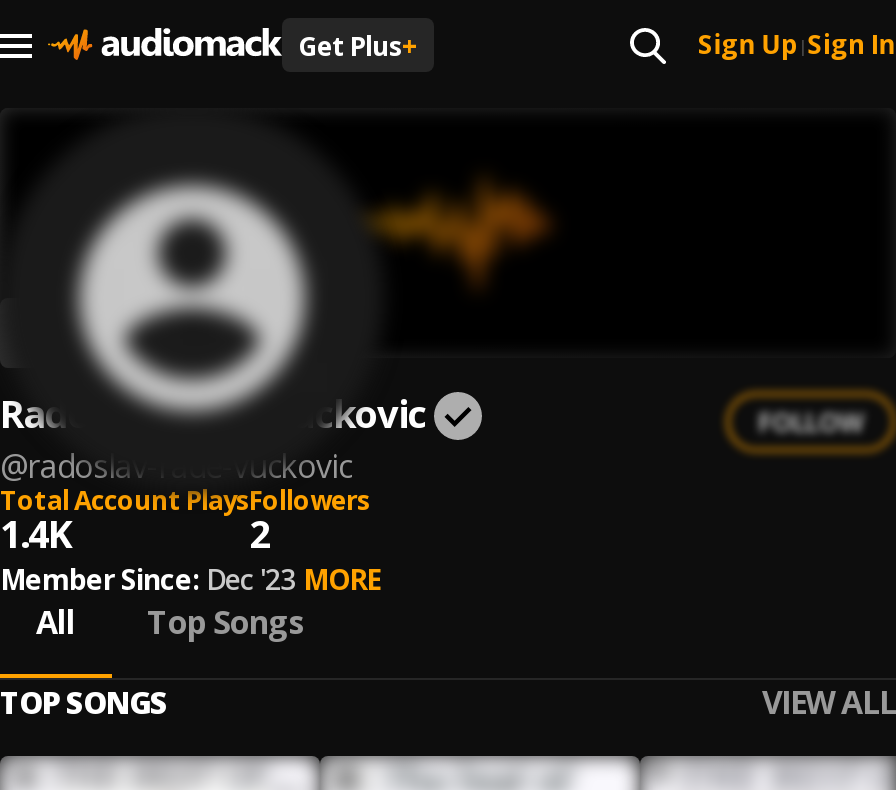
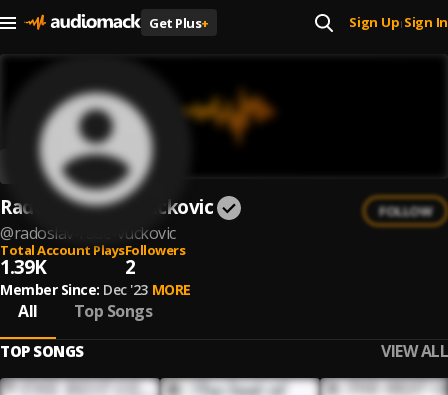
[0,508,72,560] 1.4K -> [0,254,46,280] 1.39K

